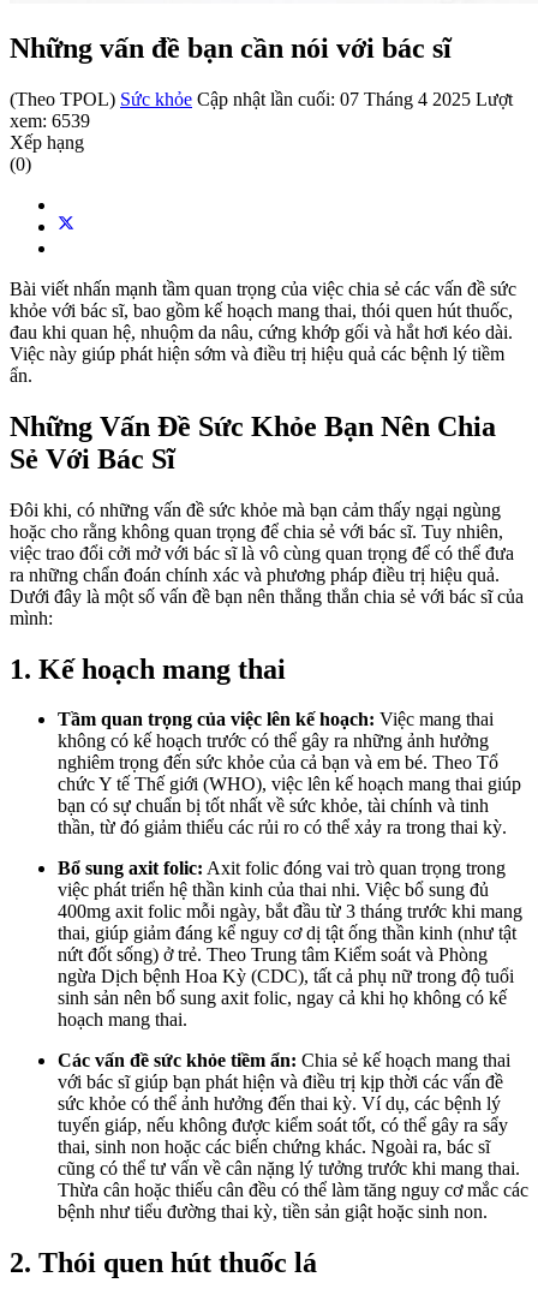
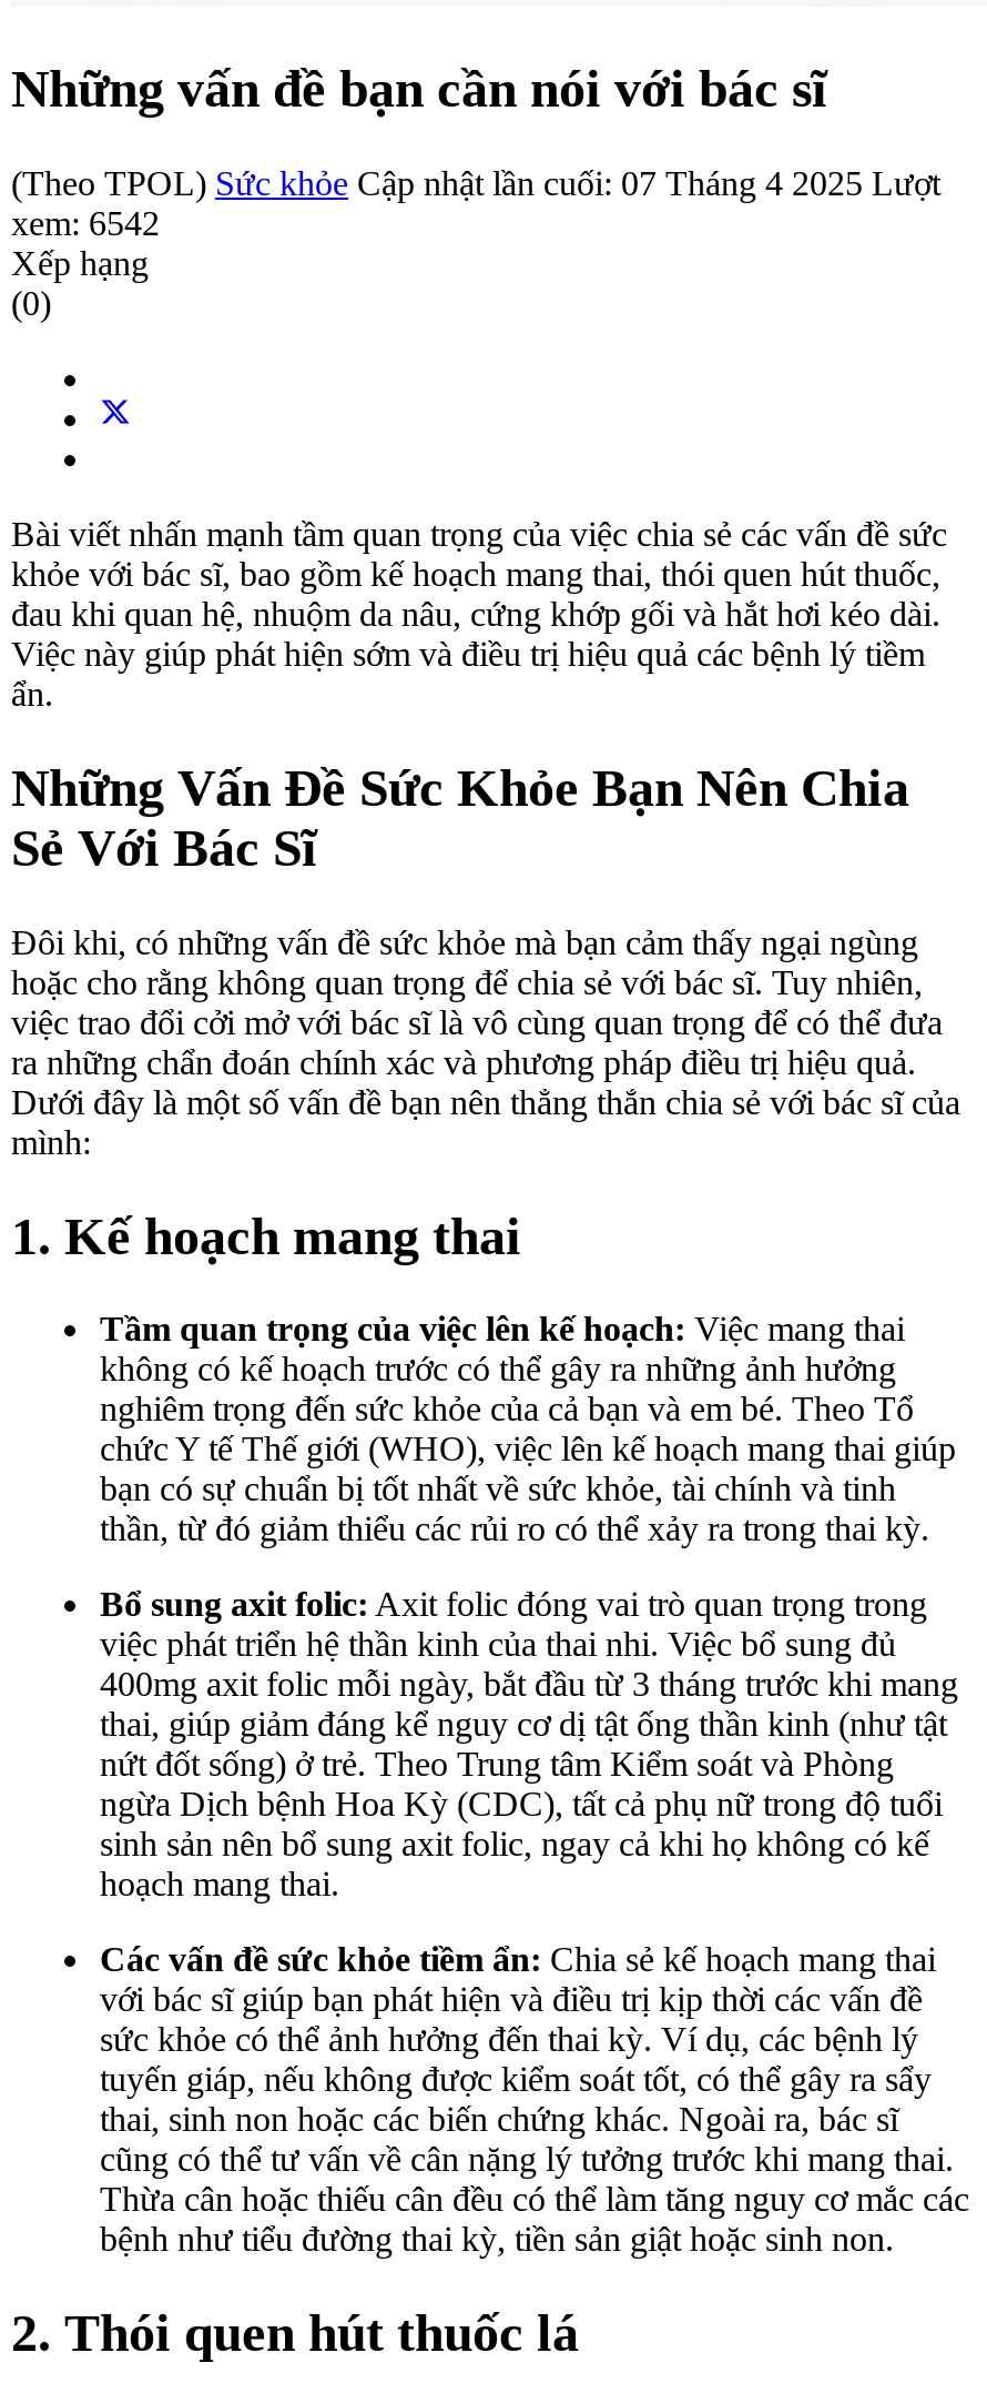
[10,110,90,131] xem: 6539 -> [11,204,160,242] xem: 6542

